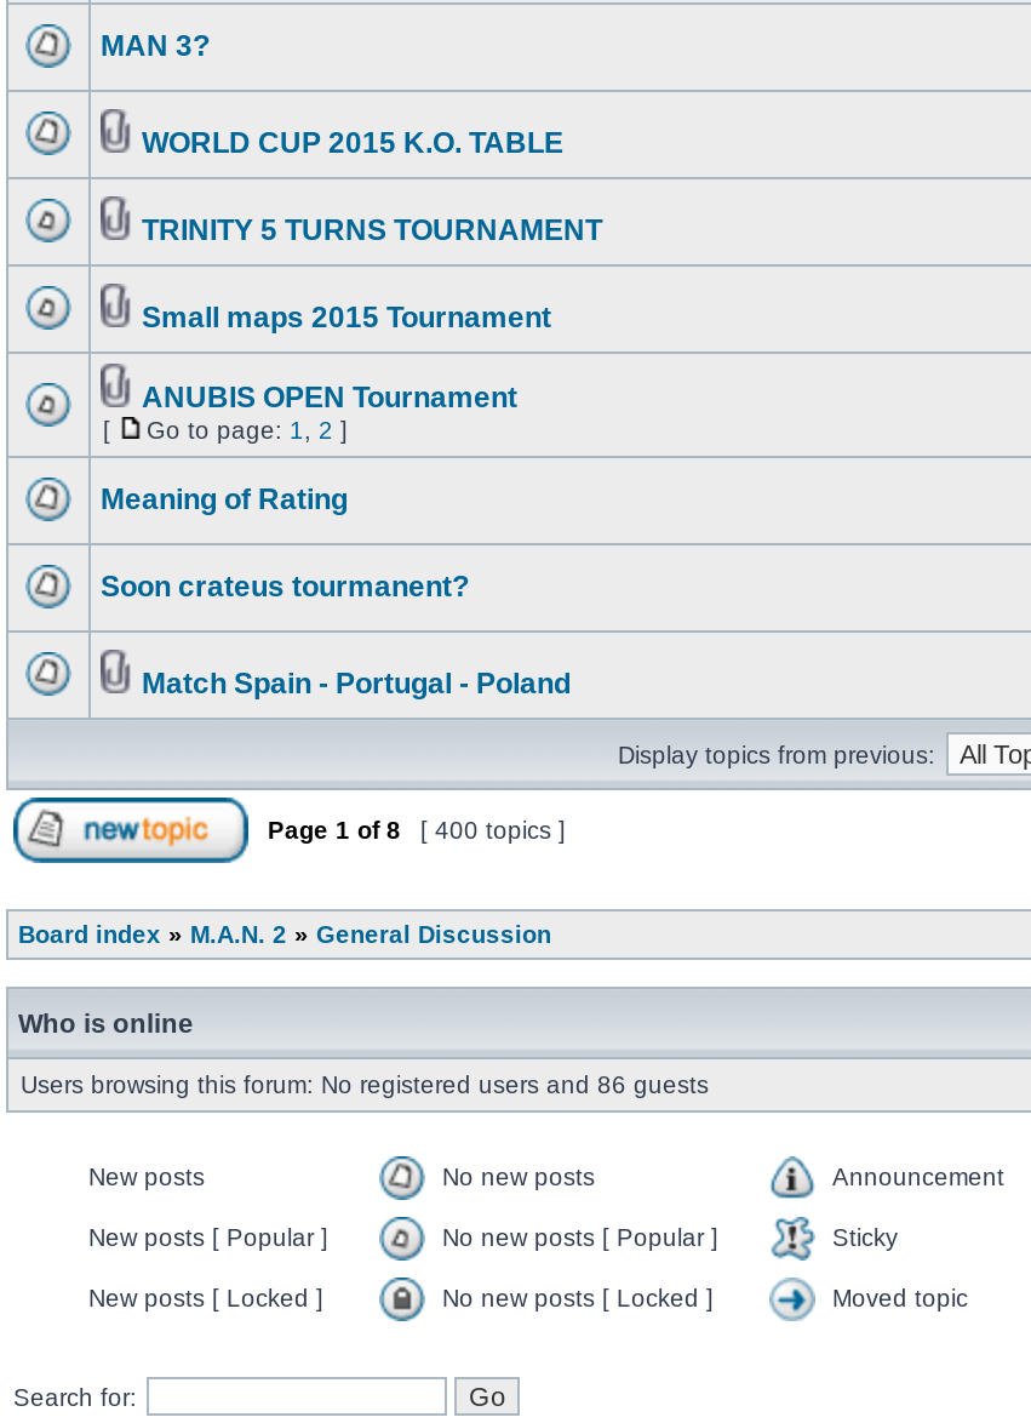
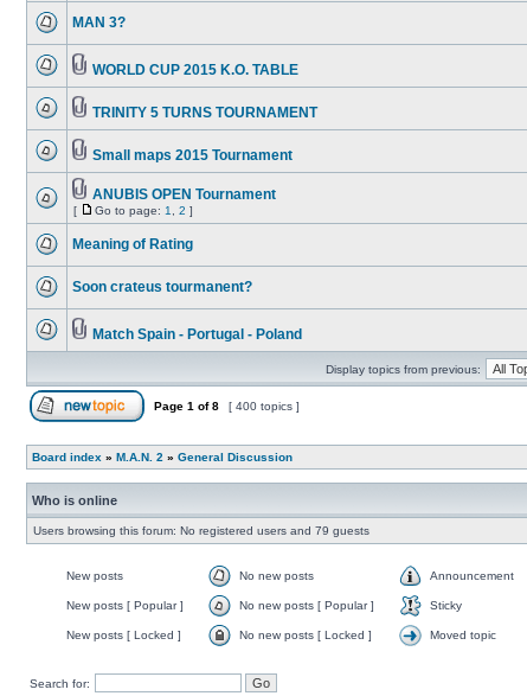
[21,1071,709,1098] Users browsing this forum: No registered users and 86 guests -> [33,524,369,537] Users browsing this forum: No registered users and 79 guests

